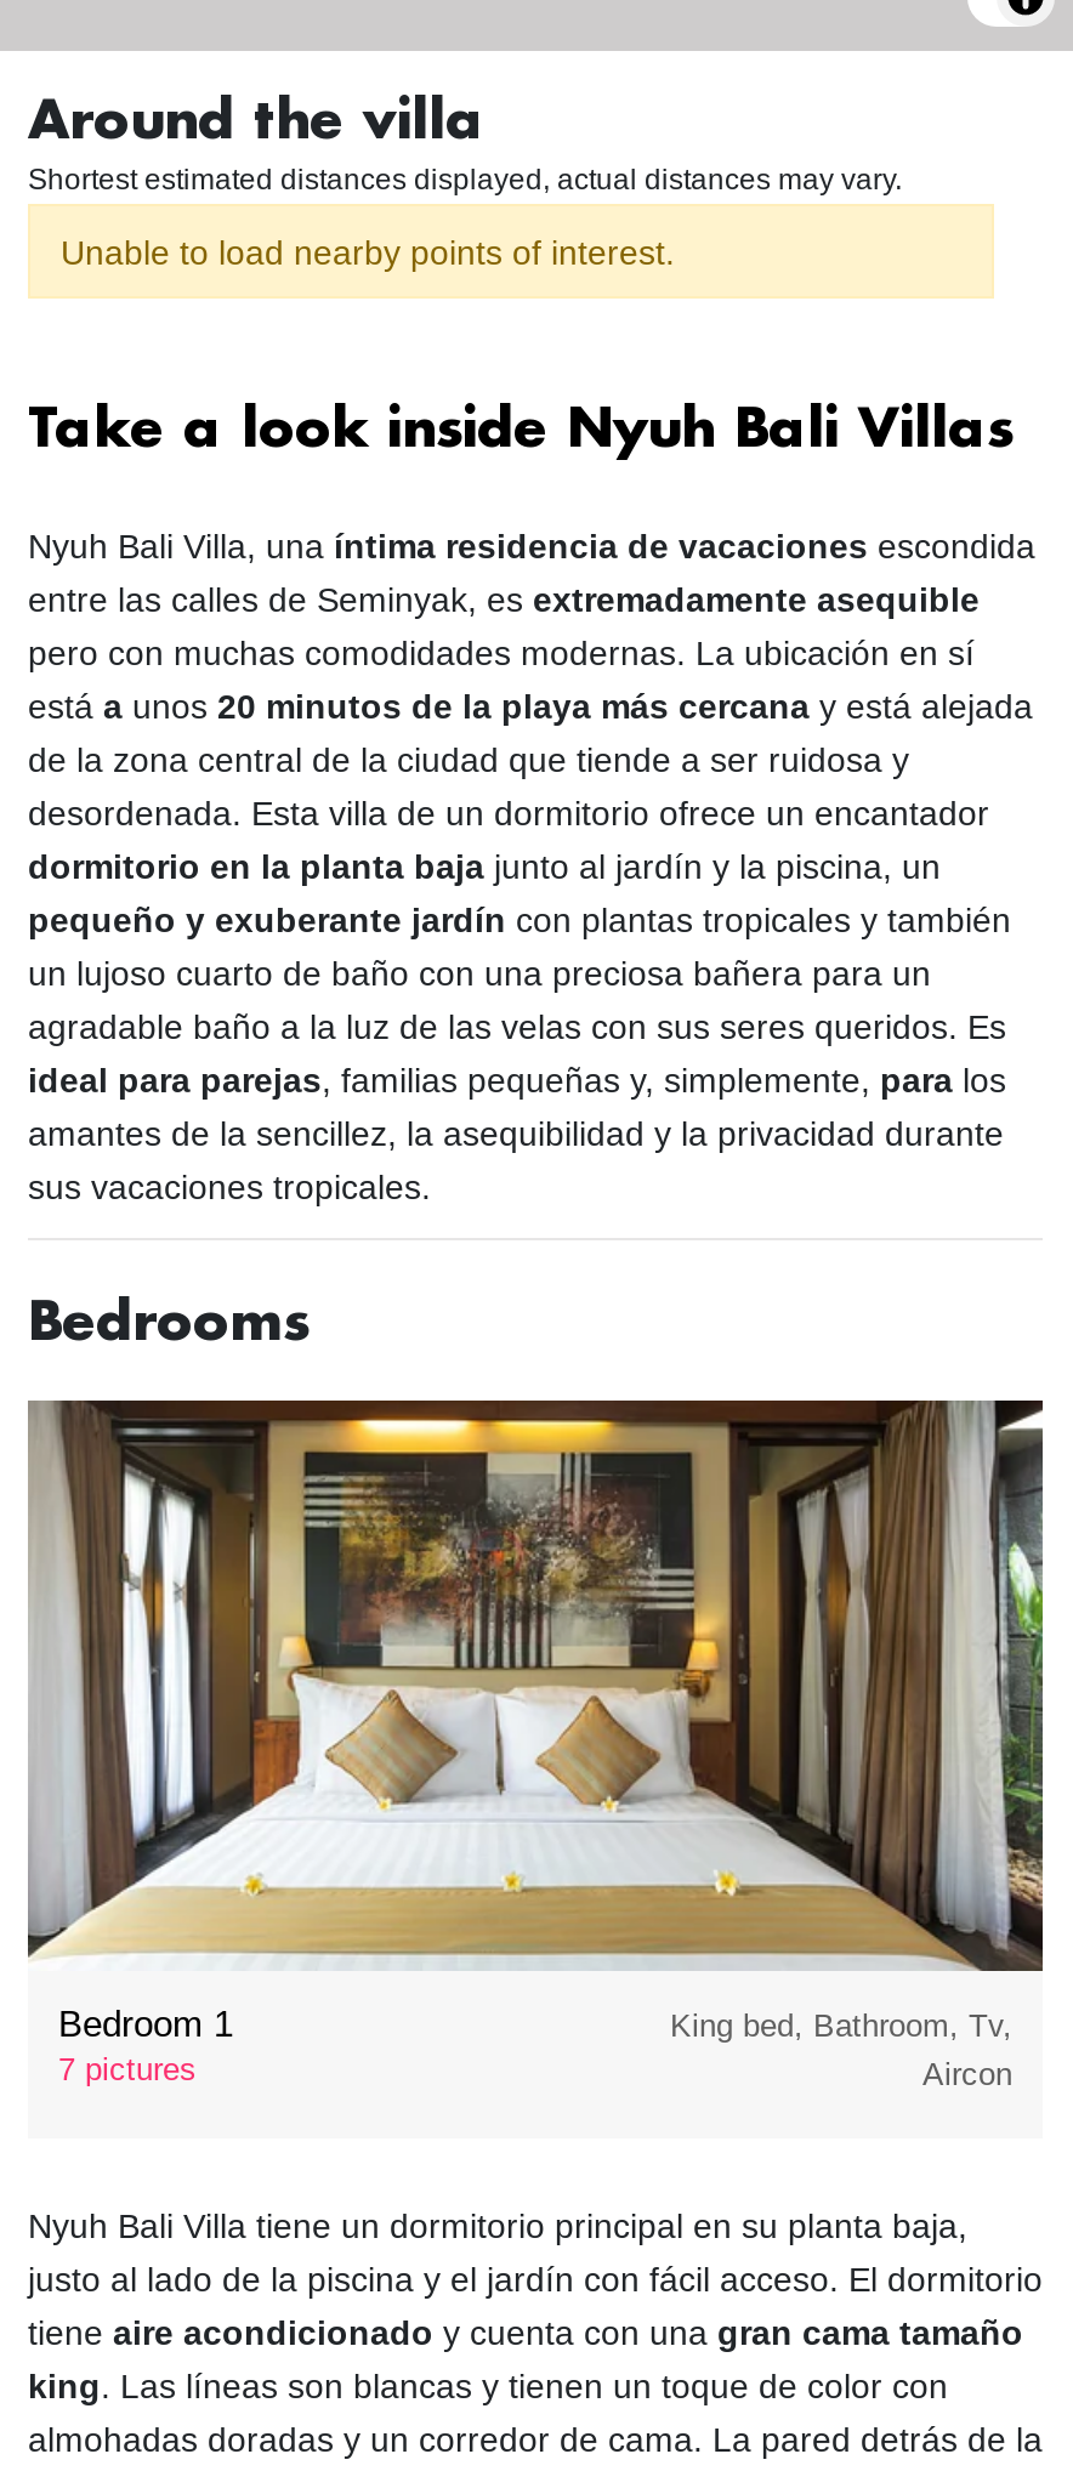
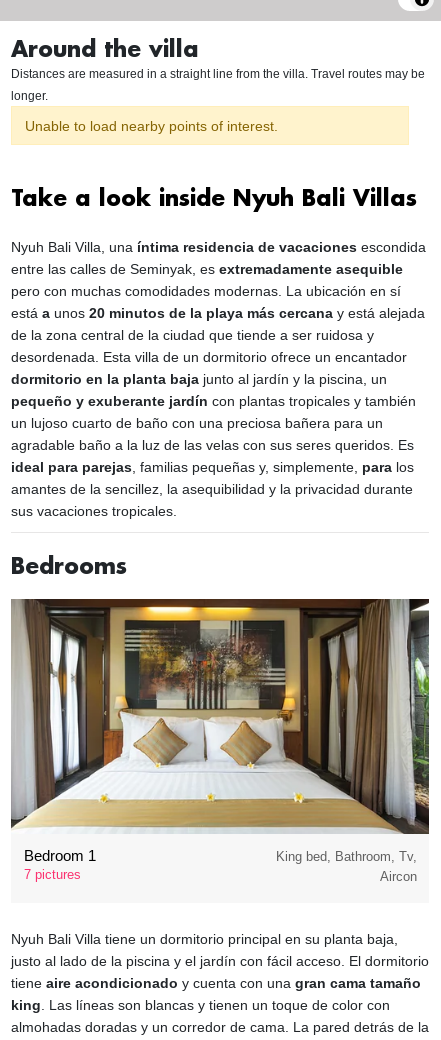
[28,163,902,197] Shortest estimated distances displayed, actual distances may vary. -> [11,67,425,103] Distances are measured in a straight line from the villa. Travel routes may be | longer.

